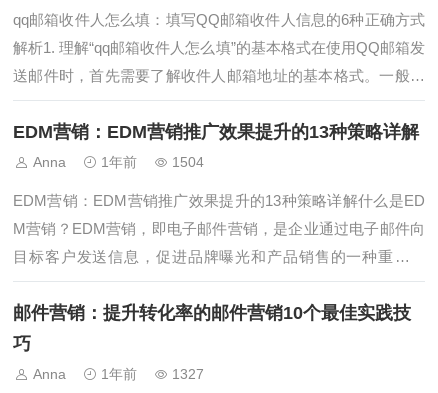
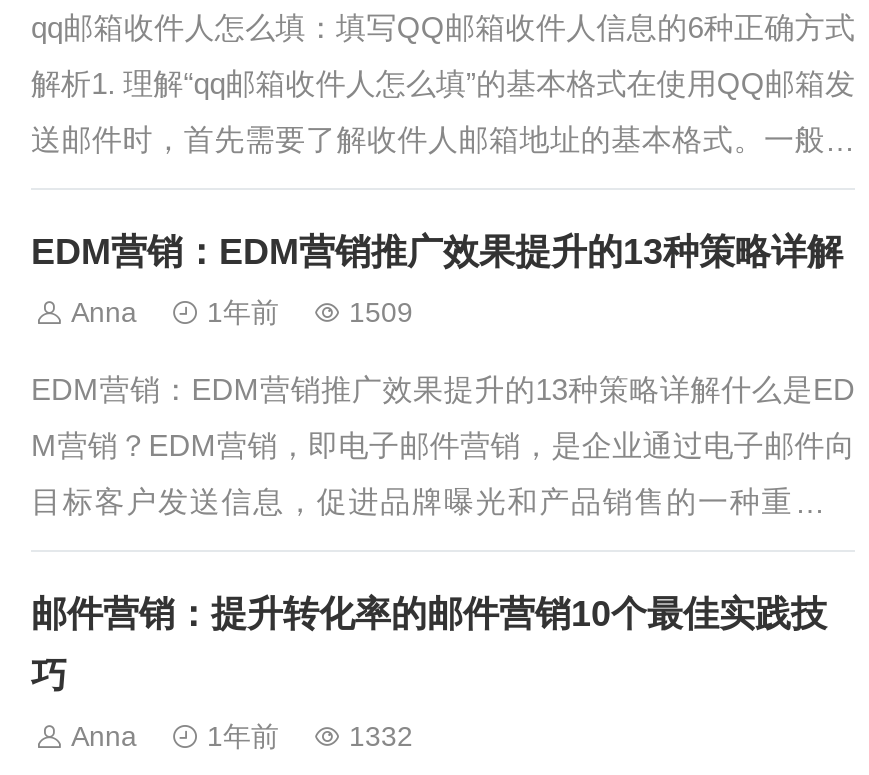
[172,154,204,170] 1504 -> [349,297,413,329] 1509
[172,366,204,382] 1327 -> [349,721,413,753] 1332

